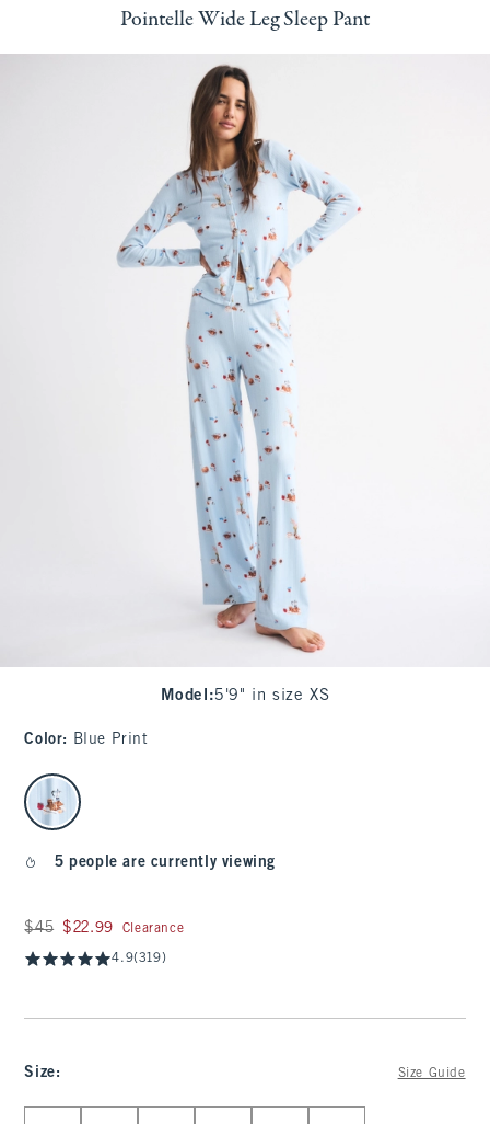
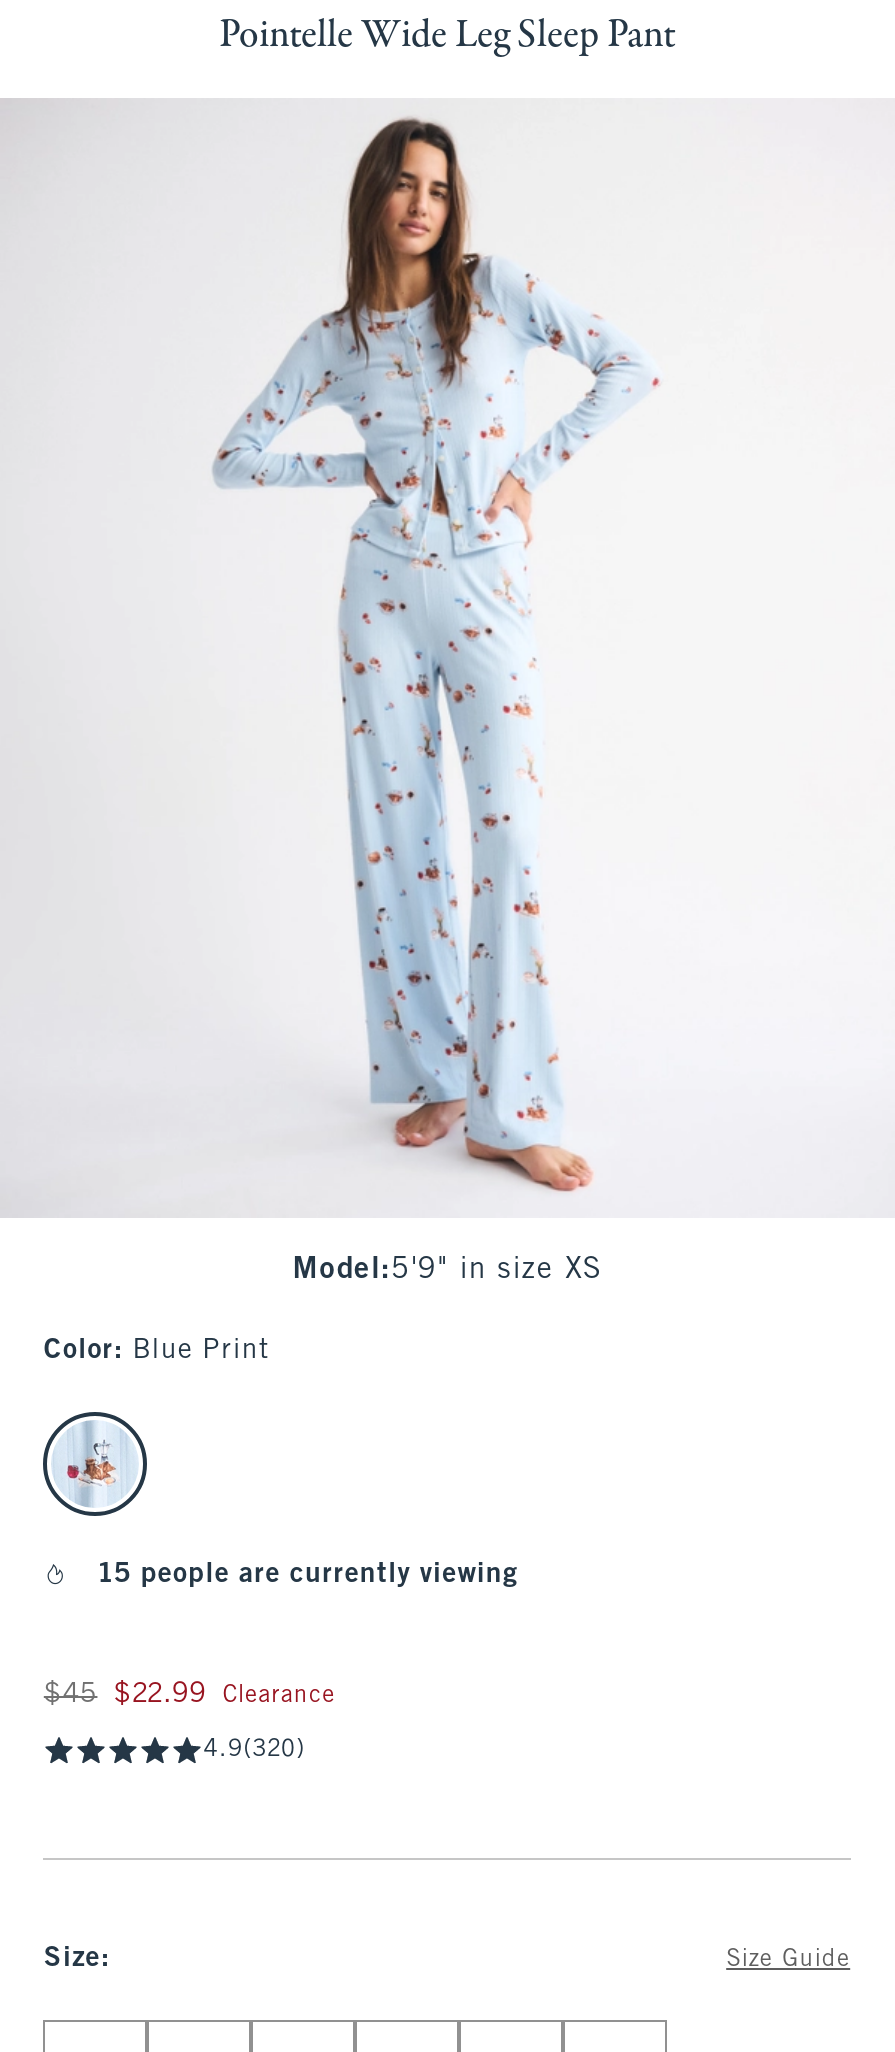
[55,856,276,870] 5 people are currently viewing -> [99,1562,518,1588] 15 people are currently viewing
[112,952,166,965] 4.9(319) -> [204,1738,305,1762] 4.9(320)

